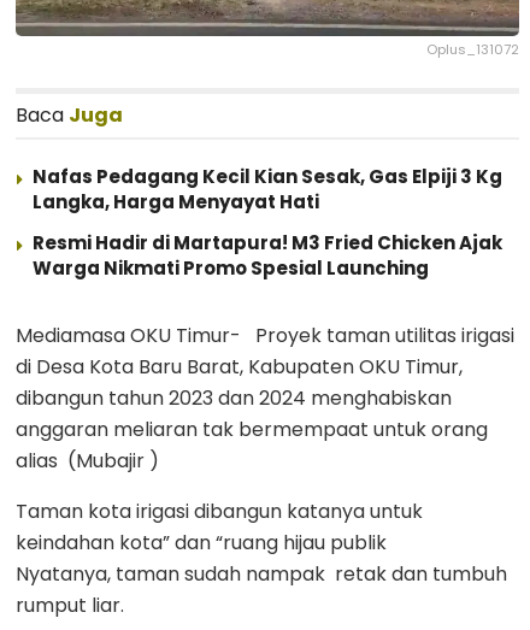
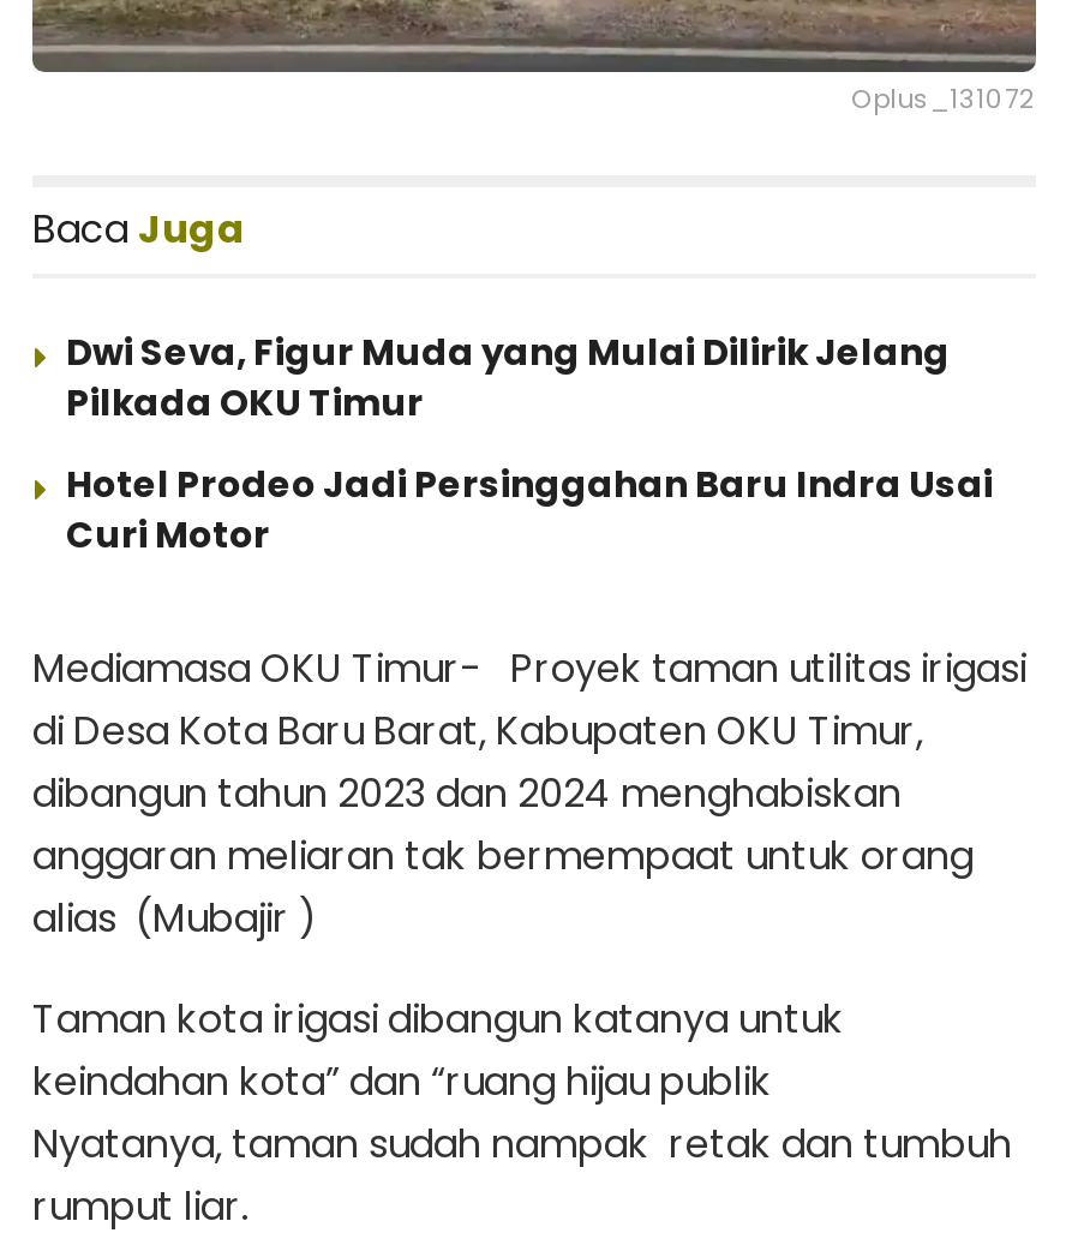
[33,164,502,214] Nafas Pedagang Kecil Kian Sesak, Gas Elpiji 3 Kg | Langka, Harga Menyayat Hati -> [66,327,950,427] Dwi Seva, Figur Muda yang Mulai Dilirik Jelang | Pilkada OKU Timur
[33,230,502,281] Resmi Hadir di Martapura! M3 Fried Chicken Ajak | Warga Nikmati Promo Spesial Launching -> [66,459,993,559] Hotel Prodeo Jadi Persinggahan Baru Indra Usai | Curi Motor

